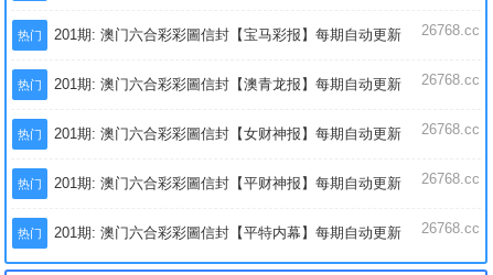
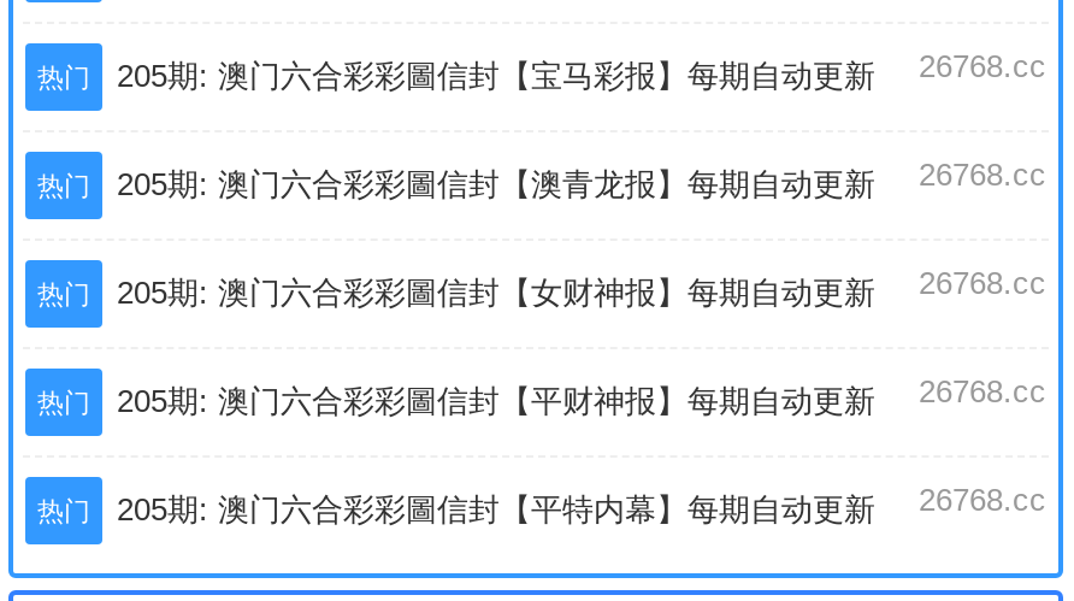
[54,26,401,43] 201期: 澳门六合彩彩圖信封【宝马彩报】每期自动更新 -> [117,57,875,93] 205期: 澳门六合彩彩圖信封【宝马彩报】每期自动更新
[54,76,401,92] 201期: 澳门六合彩彩圖信封【澳青龙报】每期自动更新 -> [117,165,875,202] 205期: 澳门六合彩彩圖信封【澳青龙报】每期自动更新
[54,125,401,142] 201期: 澳门六合彩彩圖信封【女财神报】每期自动更新 -> [117,274,875,310] 205期: 澳门六合彩彩圖信封【女财神报】每期自动更新
[54,175,401,191] 201期: 澳门六合彩彩圖信封【平财神报】每期自动更新 -> [117,382,875,418] 205期: 澳门六合彩彩圖信封【平财神报】每期自动更新
[54,224,401,241] 201期: 澳门六合彩彩圖信封【平特内幕】每期自动更新 -> [117,491,875,527] 205期: 澳门六合彩彩圖信封【平特内幕】每期自动更新

